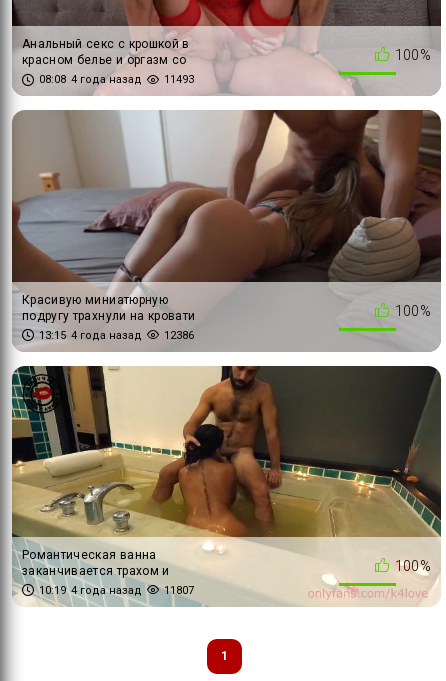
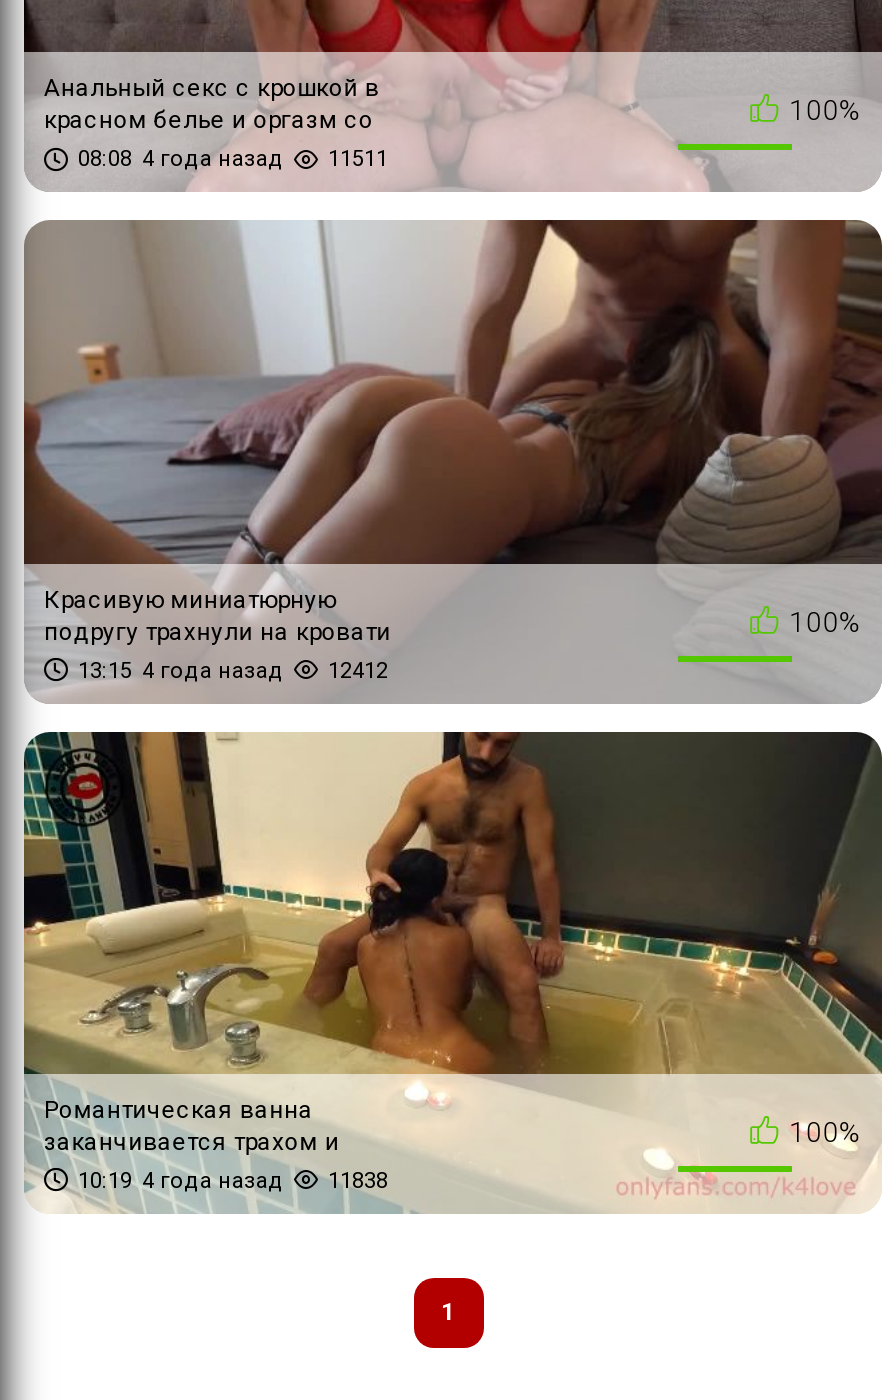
[164,73,194,86] 11493 -> [328,146,388,172] 11511
[39,328,194,341] 13:15 4 года назад 12386 -> [78,657,388,683] 13:15 4 года назад 12412
[164,584,194,597] 11807 -> [328,1168,388,1194] 11838

